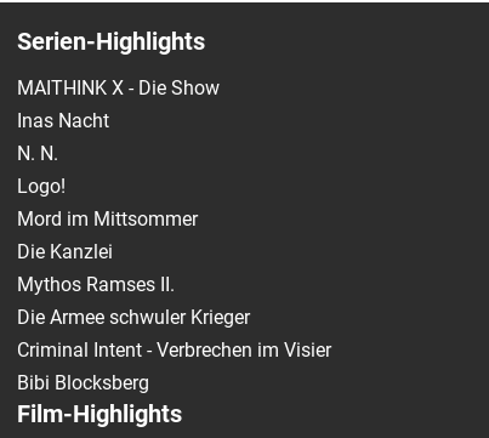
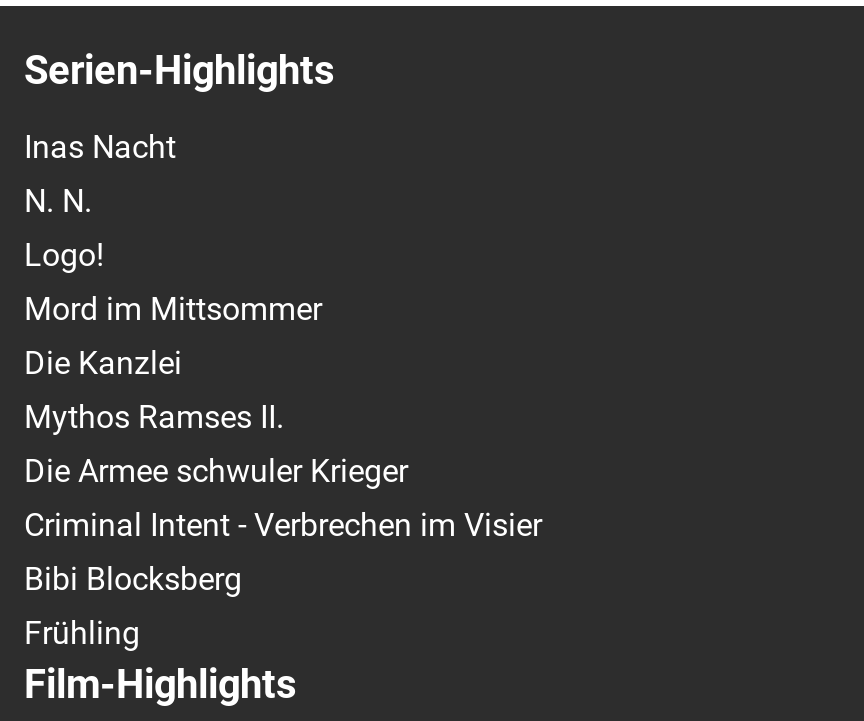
[17,76,220,99] MAITHINK X - Die Show -> none
moved [17,109,331,394] -> [24,128,542,598]: Inas Nacht | N. N. | Logo! | ... | Criminal Intent - Verbrechen im Visier | Bibi Blocksberg
none -> [24,614,140,652] Frühling

